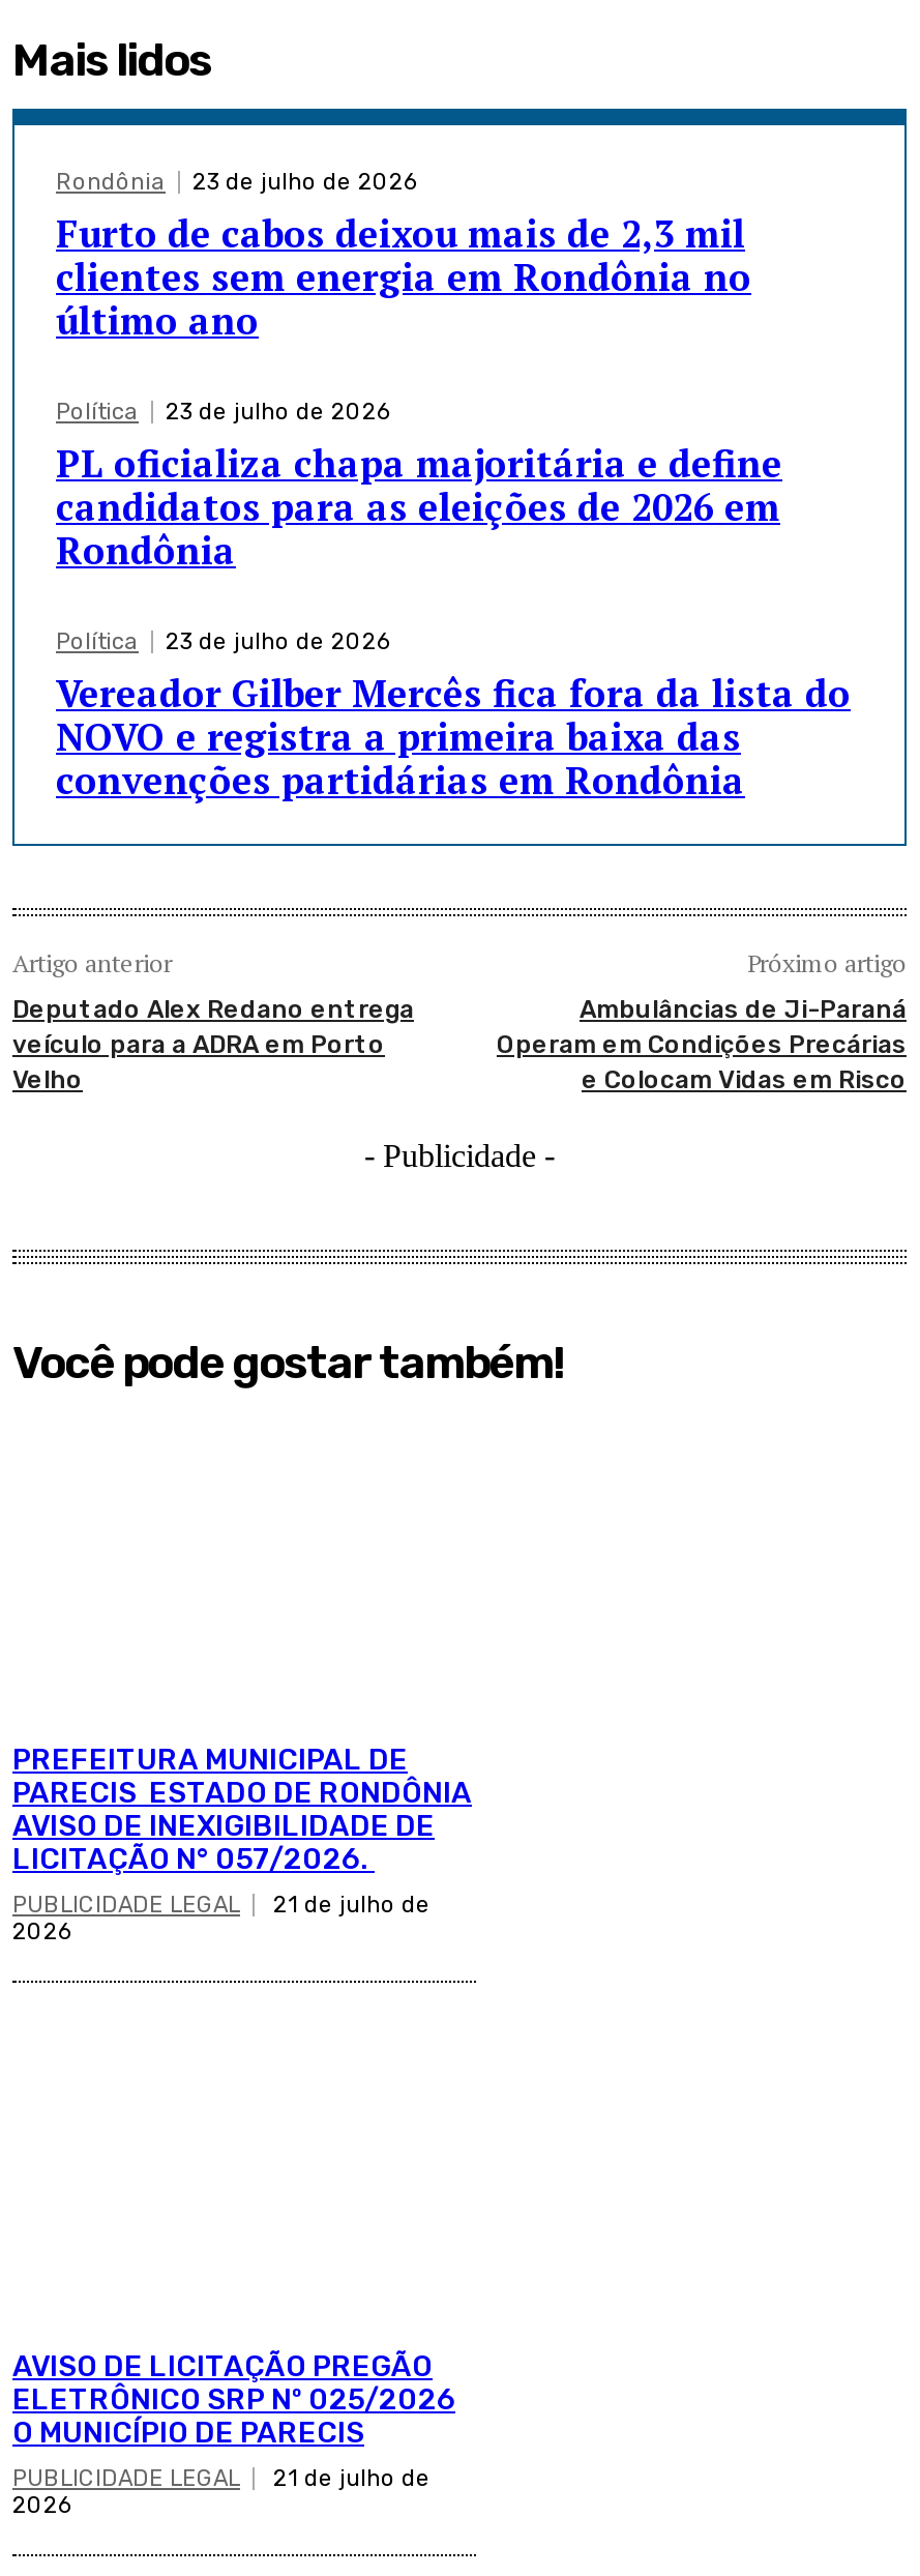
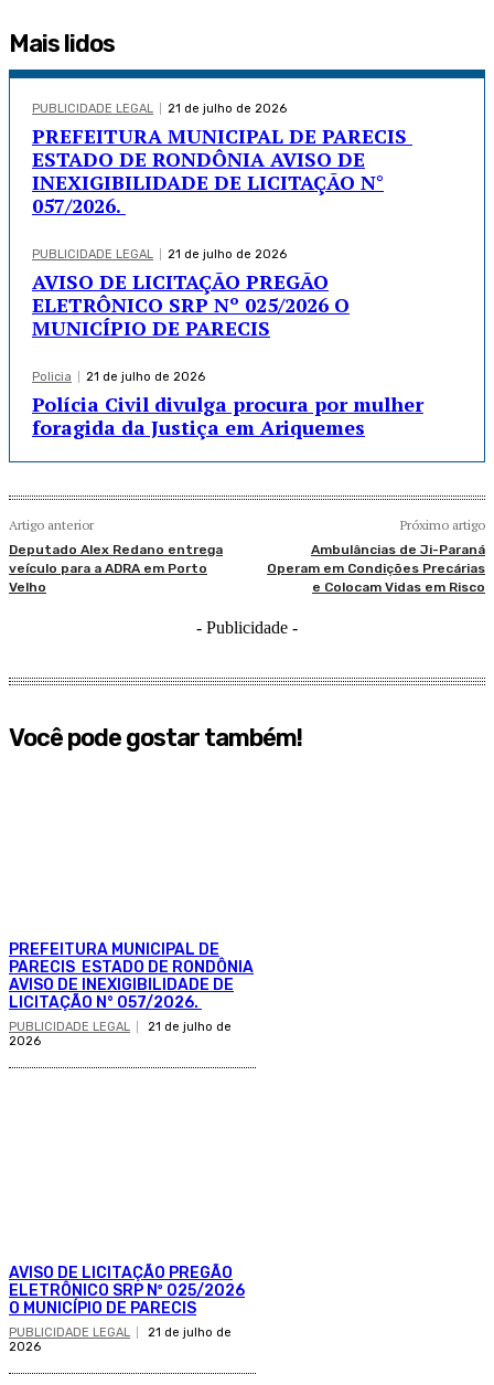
[56,169,751,345] Rondônia | 23 de julho de 2026 | Furto de cabos deixou mais de 2,3 mil | clientes sem energia em Rondônia no | último ano -> [32,102,412,219] PUBLICIDADE LEGAL | 21 de julho de 2026 | PREFEITURA MUNICIPAL DE PARECIS | ESTADO DE RONDÔNIA AVISO DE | INEXIGIBILIDADE DE LICITAÇÃO N° | 057/2026.
[56,399,782,575] Política | 23 de julho de 2026 | PL oficializa chapa majoritária e define | candidatos para as eleições de 2026 em | Rondônia -> [32,247,350,341] PUBLICIDADE LEGAL | 21 de julho de 2026 | AVISO DE LICITAÇÃO PREGÃO | ELETRÔNICO SRP Nº 025/2026 O | MUNICÍPIO DE PARECIS
[56,628,851,804] Política | 23 de julho de 2026 | Vereador Gilber Mercês fica fora da lista do | NOVO e registra a primeira baixa das | convenções partidárias em Rondônia -> [32,370,423,440] Policia | 21 de julho de 2026 | Polícia Civil divulga procura por mulher | foragida da Justiça em Ariquemes

